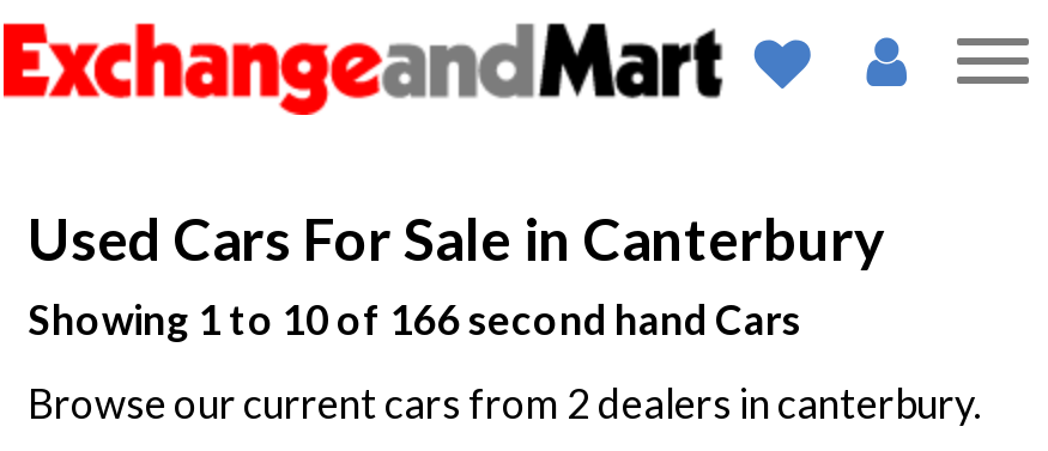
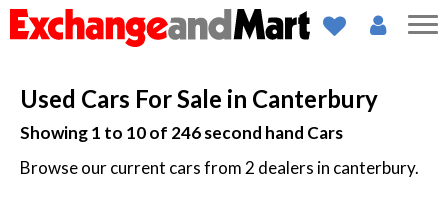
[28,294,801,345] Showing 1 to 10 of 166 second hand Cars -> [20,122,343,143] Showing 1 to 10 of 246 second hand Cars

